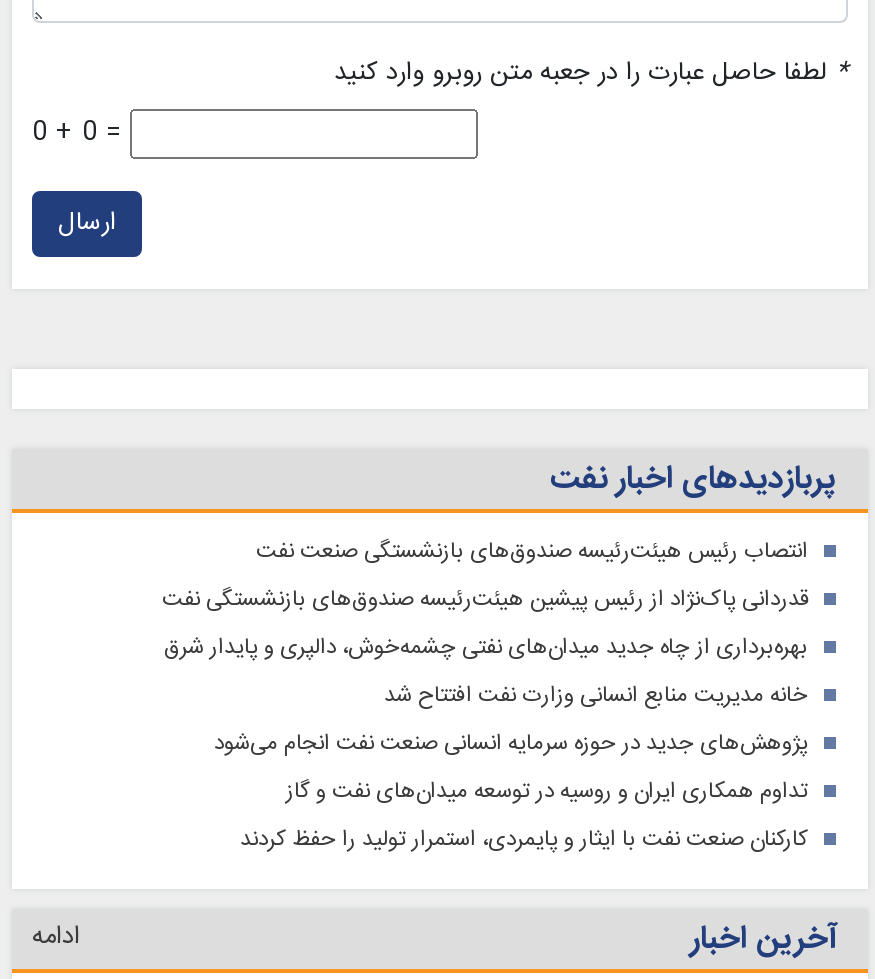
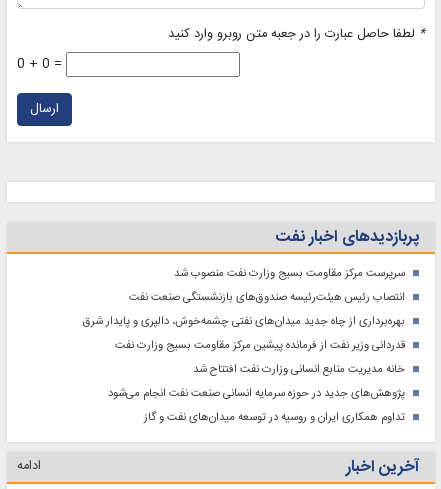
none -> [174,264,405,283] سرپرست مرکز مقاومت بسیج وزارت نفت منصوب شد
moved [256,532,808,570] -> [129,288,405,307]: انتصاب رئیس هیئت‌رئیسه صندوق‌های بازنشستگی صنعت نفت
[162,580,808,618] قدردانی پاک‌نژاد از رئیس پیشین هیئت‌رئیسه صندوق‌های بازنشستگی نفت -> none
moved [214,676,808,810] -> [108,360,405,427]: خانه مدیریت منابع انسانی وزارت نفت افتتاح شد | پژوهش‌های جدید در حوزه سرمایه‌ انسانی صنعت نفت انجام می‌شود | تداوم همکاری ایران و روسیه در توسعه میدان‌های نفت و گاز
none -> [115,336,405,355] قدردانی وزیر نفت از فرمانده پیشین مرکز مقاومت بسیج وزارت نفت
[240,820,808,858] کارکنان صنعت نفت با ایثار و پایمردی، استمرار تولید را حفظ کردند -> none

